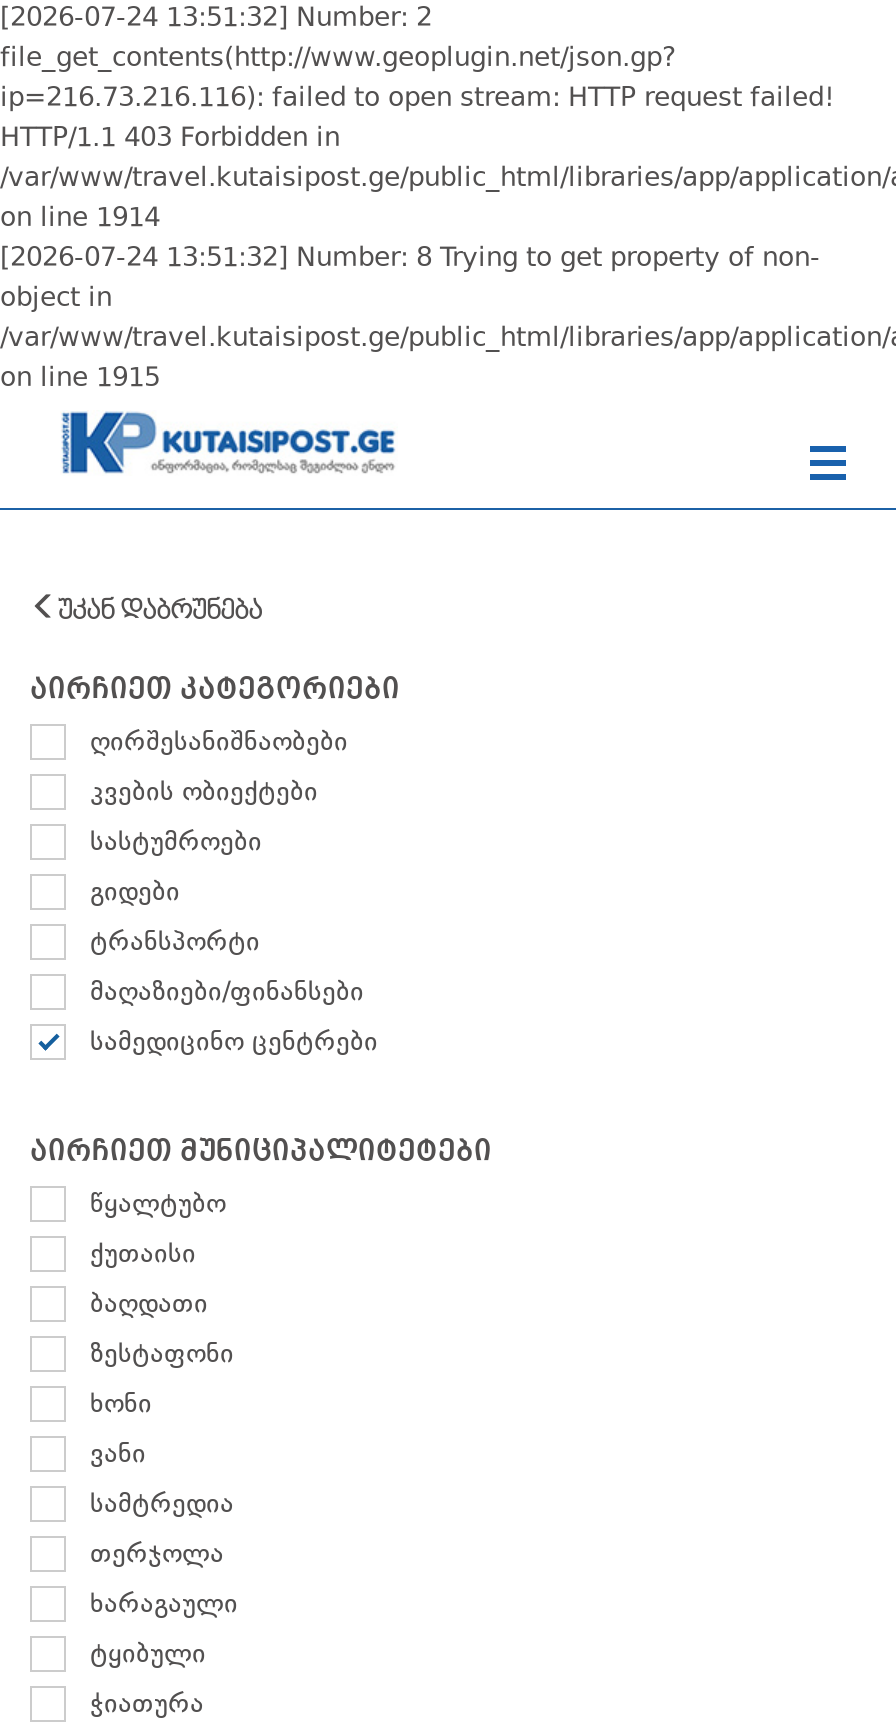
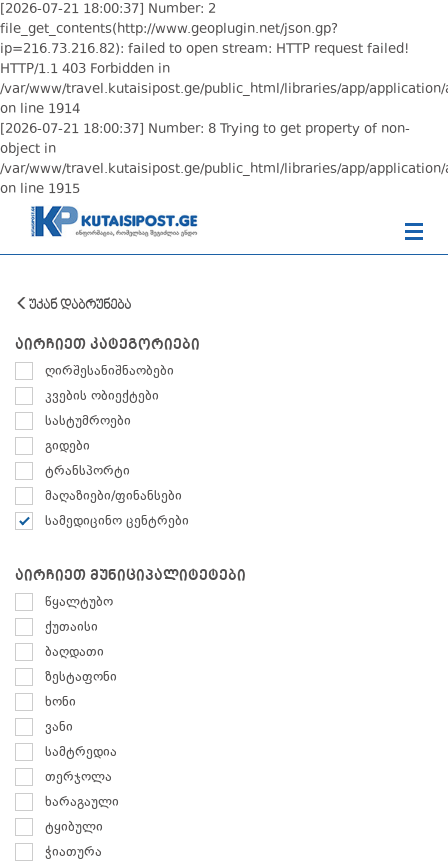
[0,0,432,40] [2026-07-24 13:51:32] Number: 2 -> [0,0,216,20] [2026-07-21 18:00:37] Number: 2
[0,80,834,120] ip=216.73.216.116): failed to open stream: HTTP request failed! -> [0,40,409,60] ip=216.73.216.82): failed to open stream: HTTP request failed!
[0,240,820,280] [2026-07-24 13:51:32] Number: 8 Trying to get property of non- -> [0,120,410,140] [2026-07-21 18:00:37] Number: 8 Trying to get property of non-

